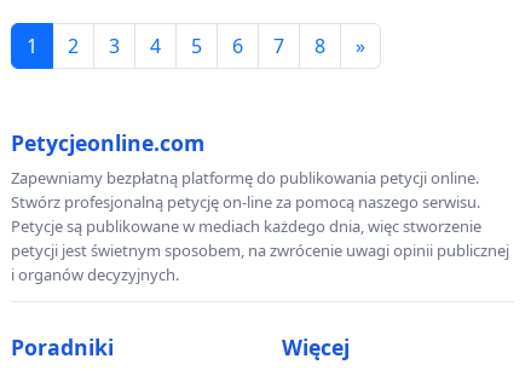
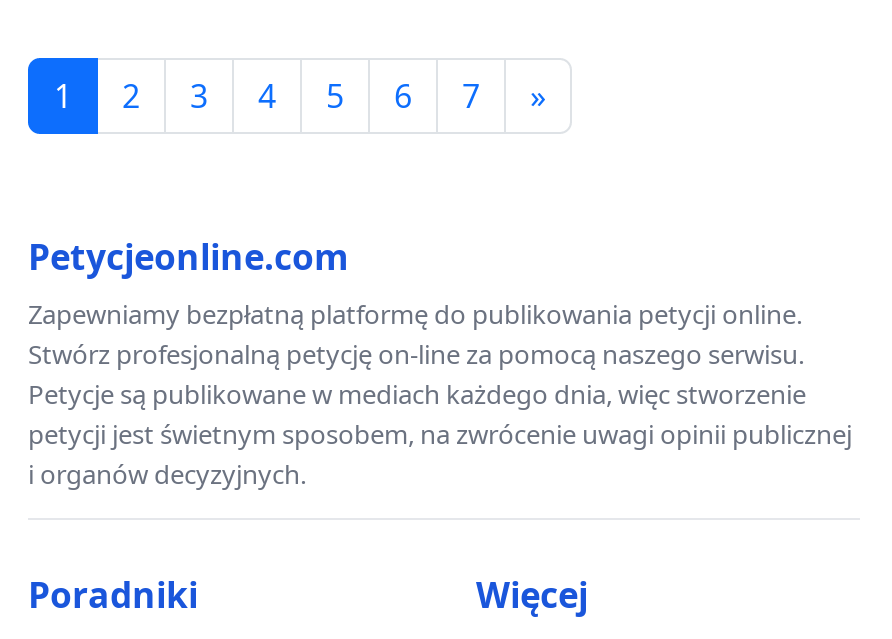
[314,32,325,59] 8 -> none

